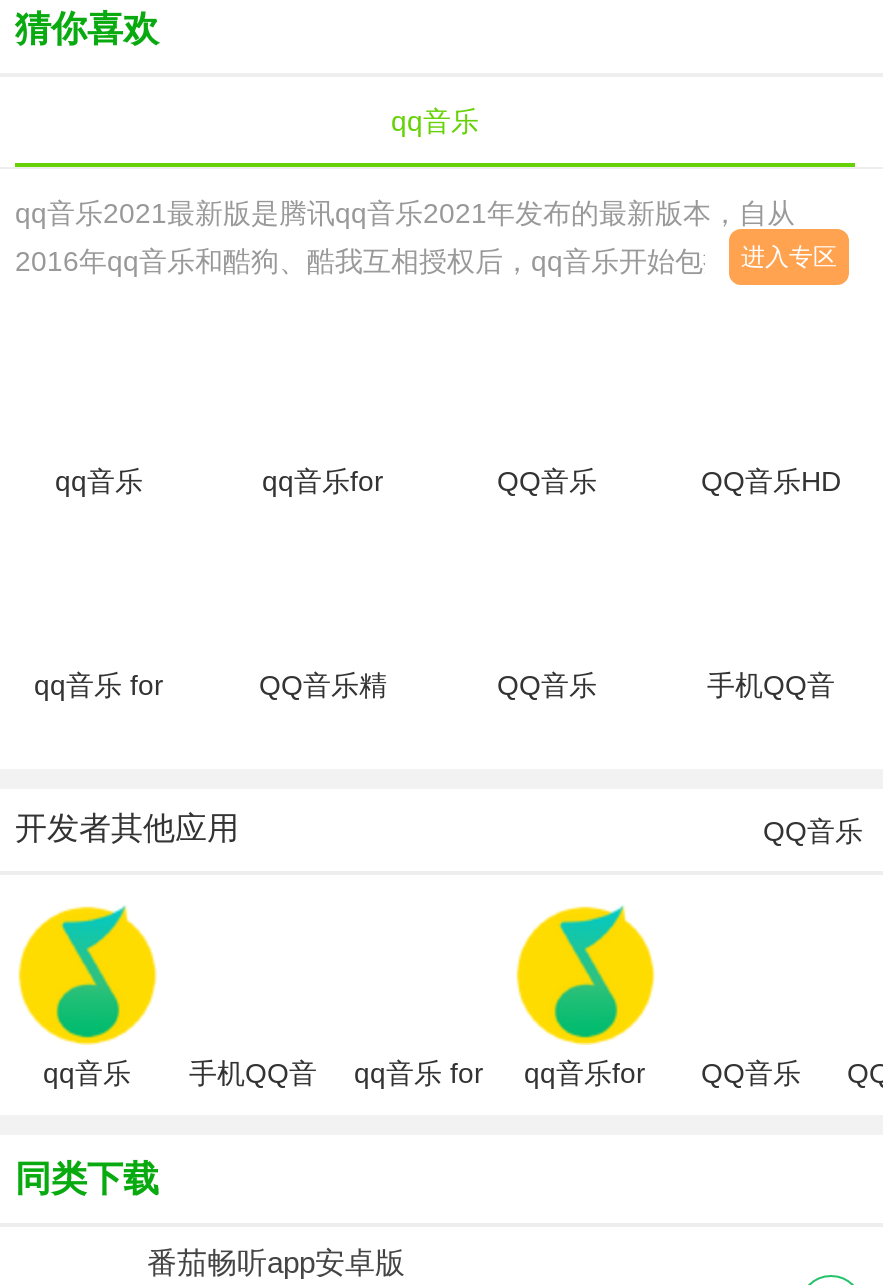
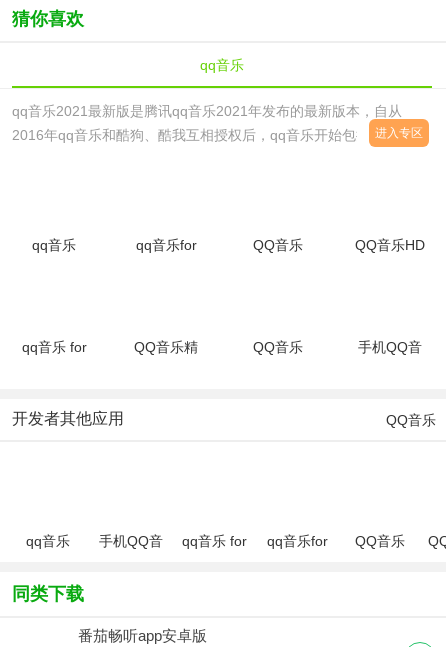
[17,905,159,1047] [image] -> none
[515,905,657,1047] [image] -> none

